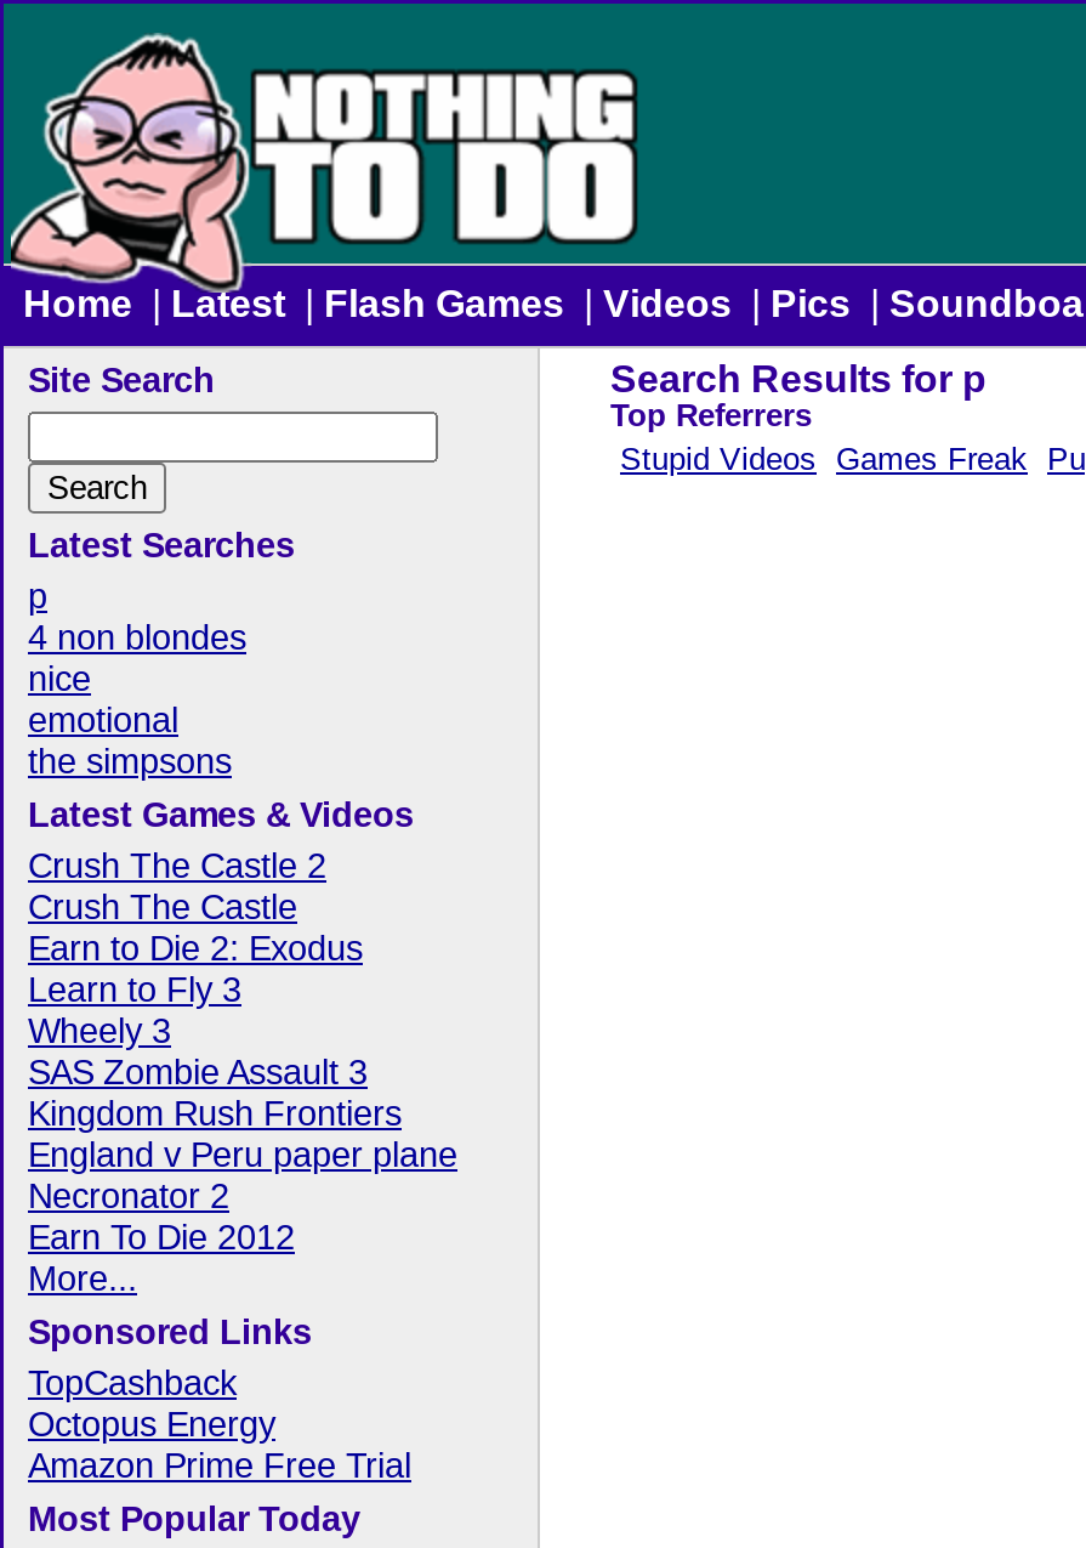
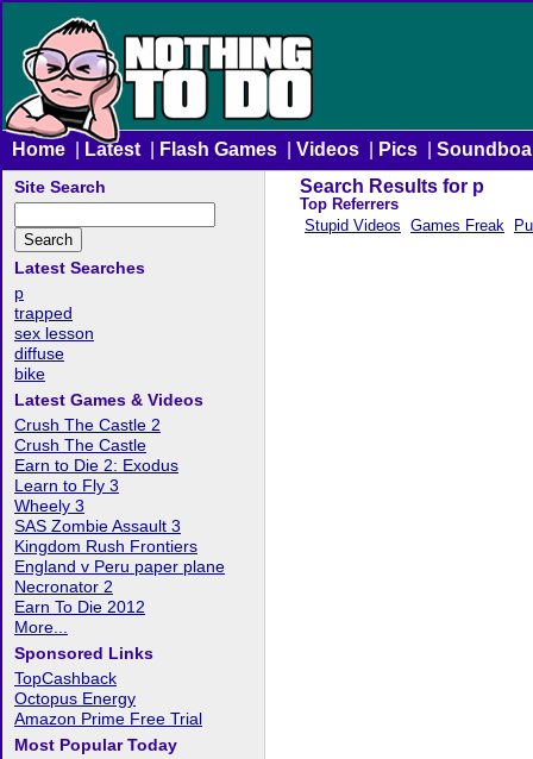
[28,618,246,781] 4 non blondes | nice | emotional | the simpsons -> [14,303,94,383] trapped | sex lesson | diffuse | bike

